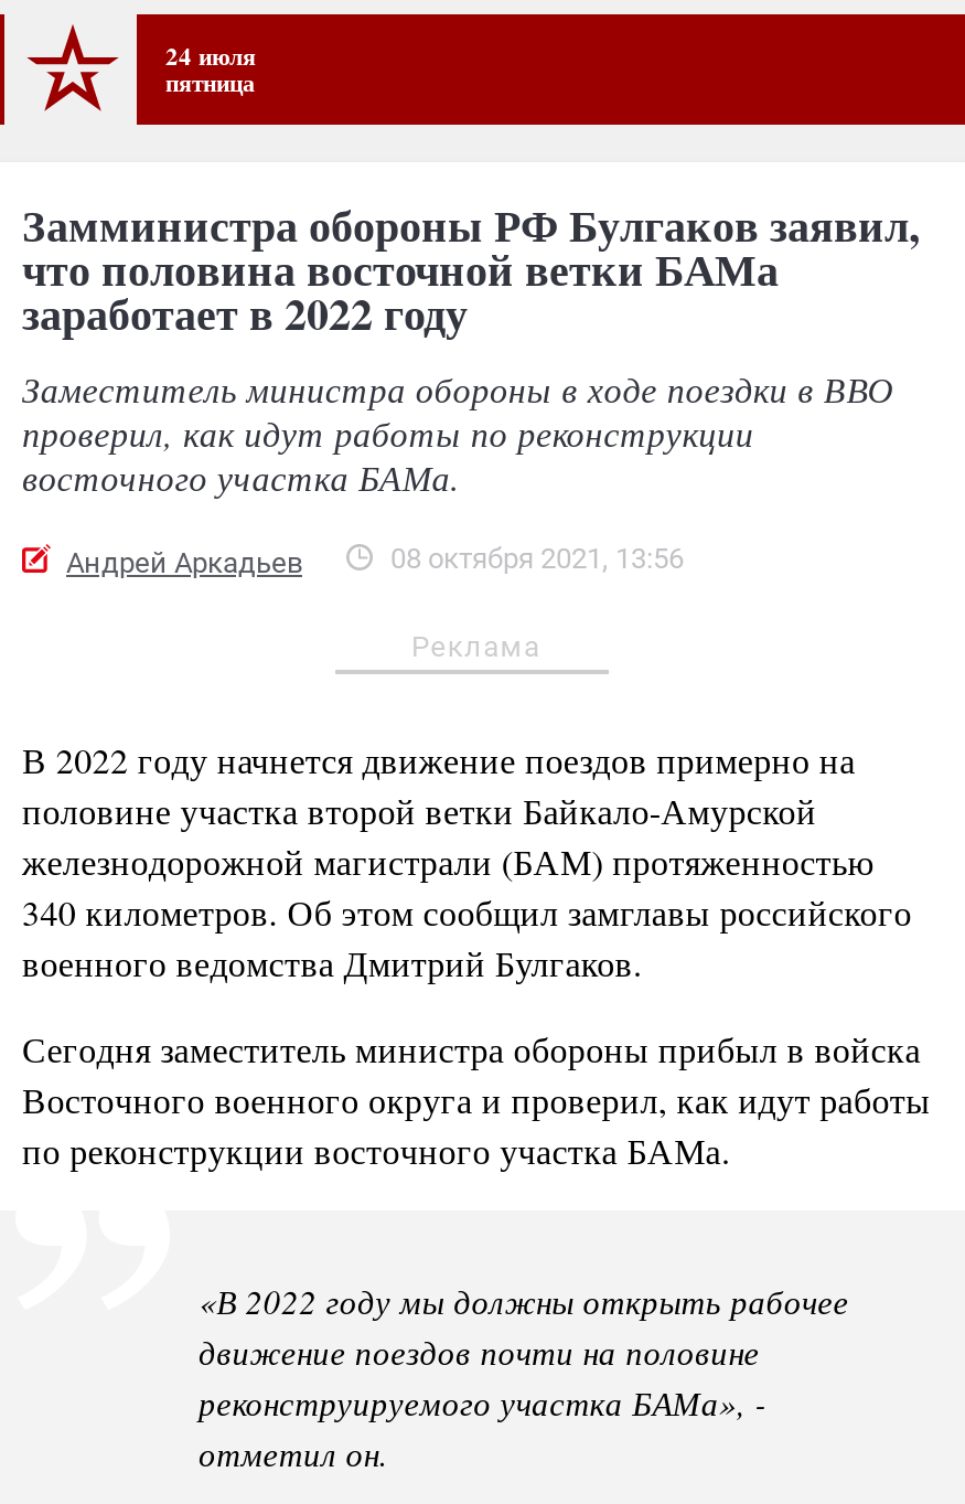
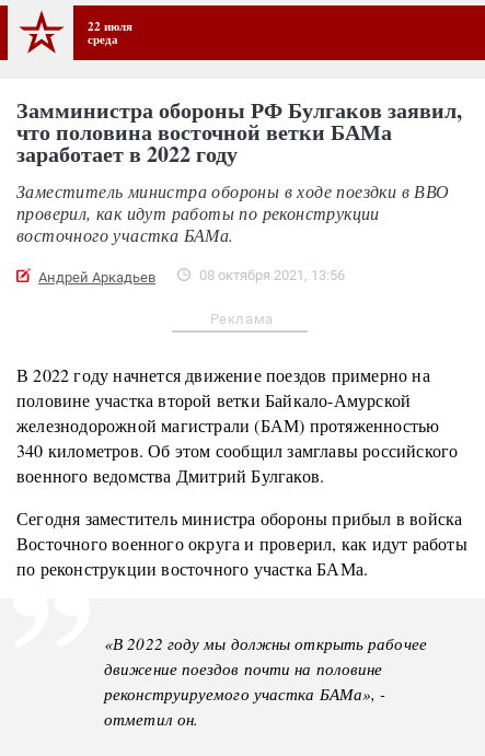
[165,36,256,100] 24 июля | пятница -> [88,16,132,48] 22 июля | среда

